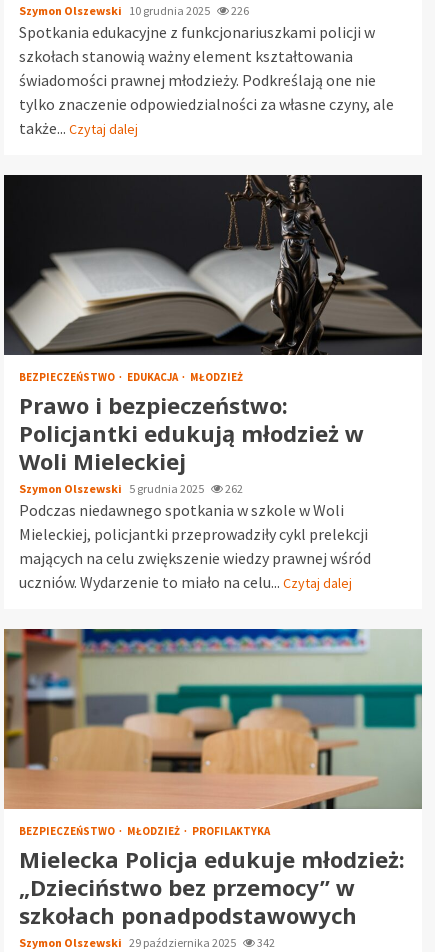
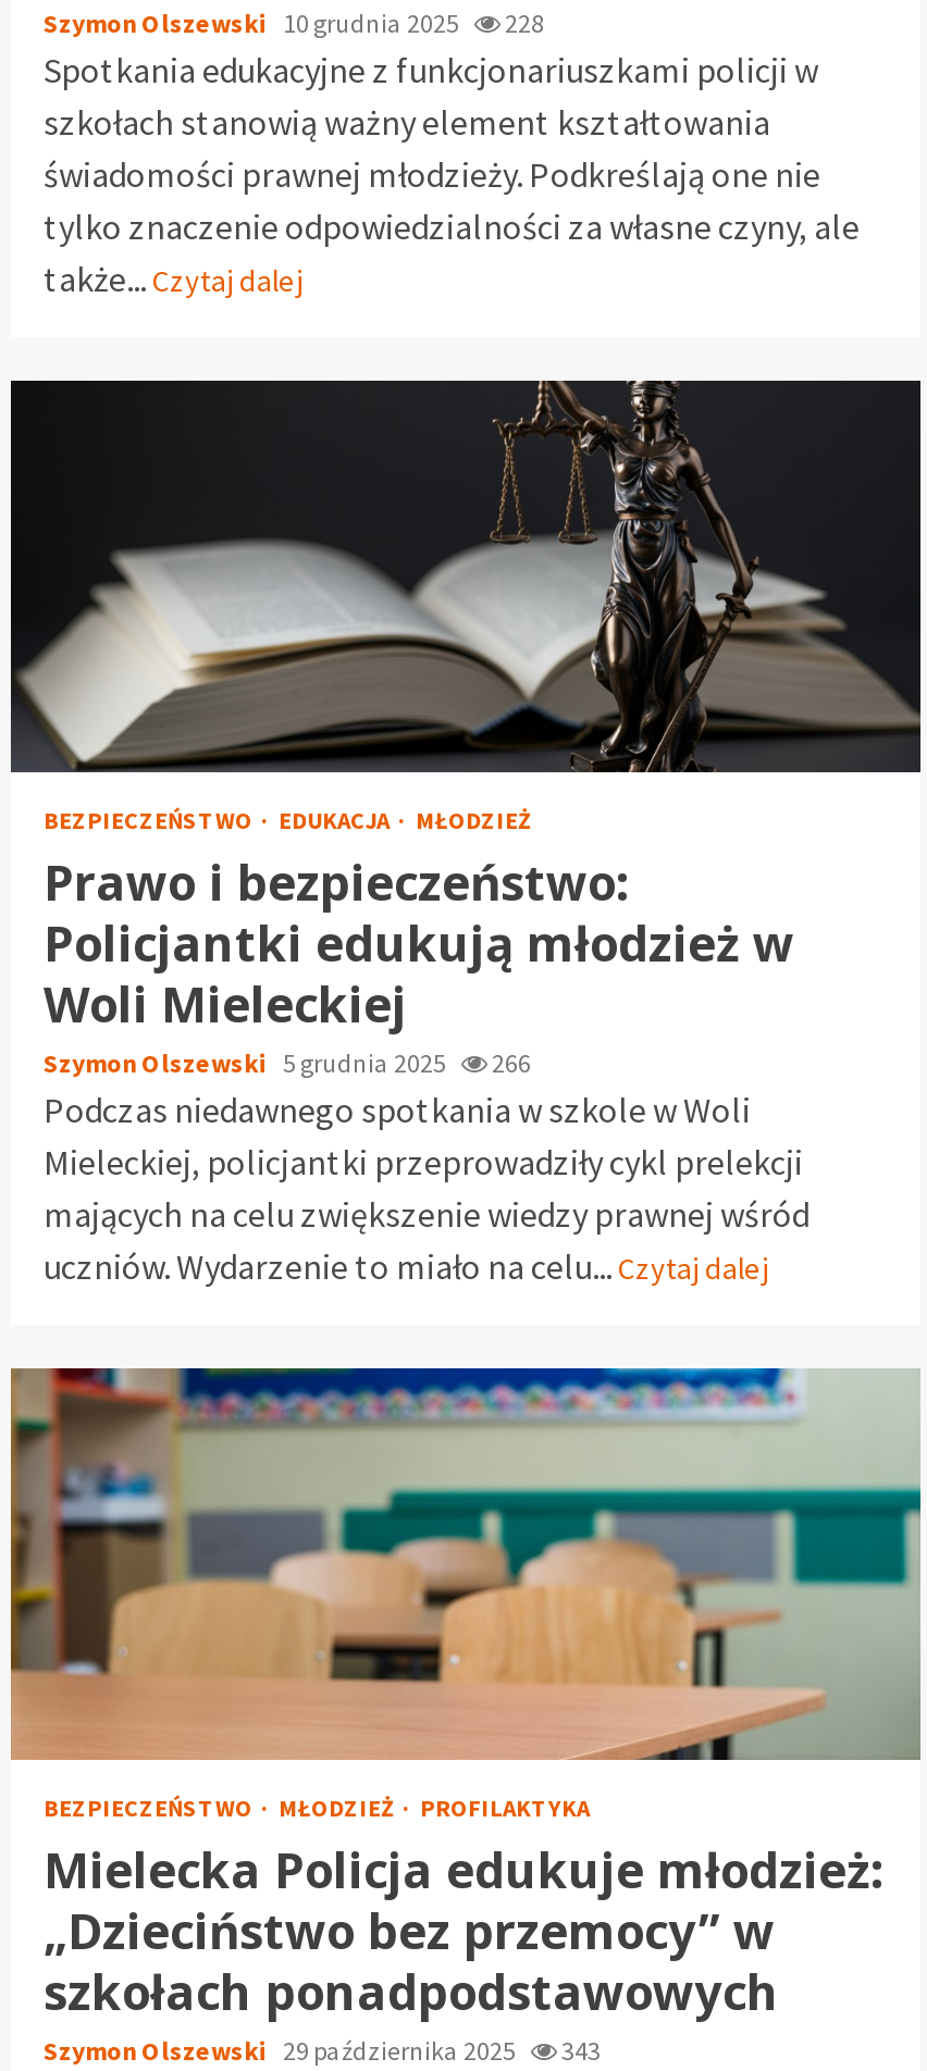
[19,3,249,18] Szymon Olszewski 10 grudnia 2025 226 -> [44,7,544,39] Szymon Olszewski 10 grudnia 2025 228
[19,481,243,496] Szymon Olszewski 5 grudnia 2025 262 -> [44,1046,531,1079] Szymon Olszewski 5 grudnia 2025 266
[19,935,275,950] Szymon Olszewski 29 października 2025 342 -> [44,2034,601,2067] Szymon Olszewski 29 października 2025 343

